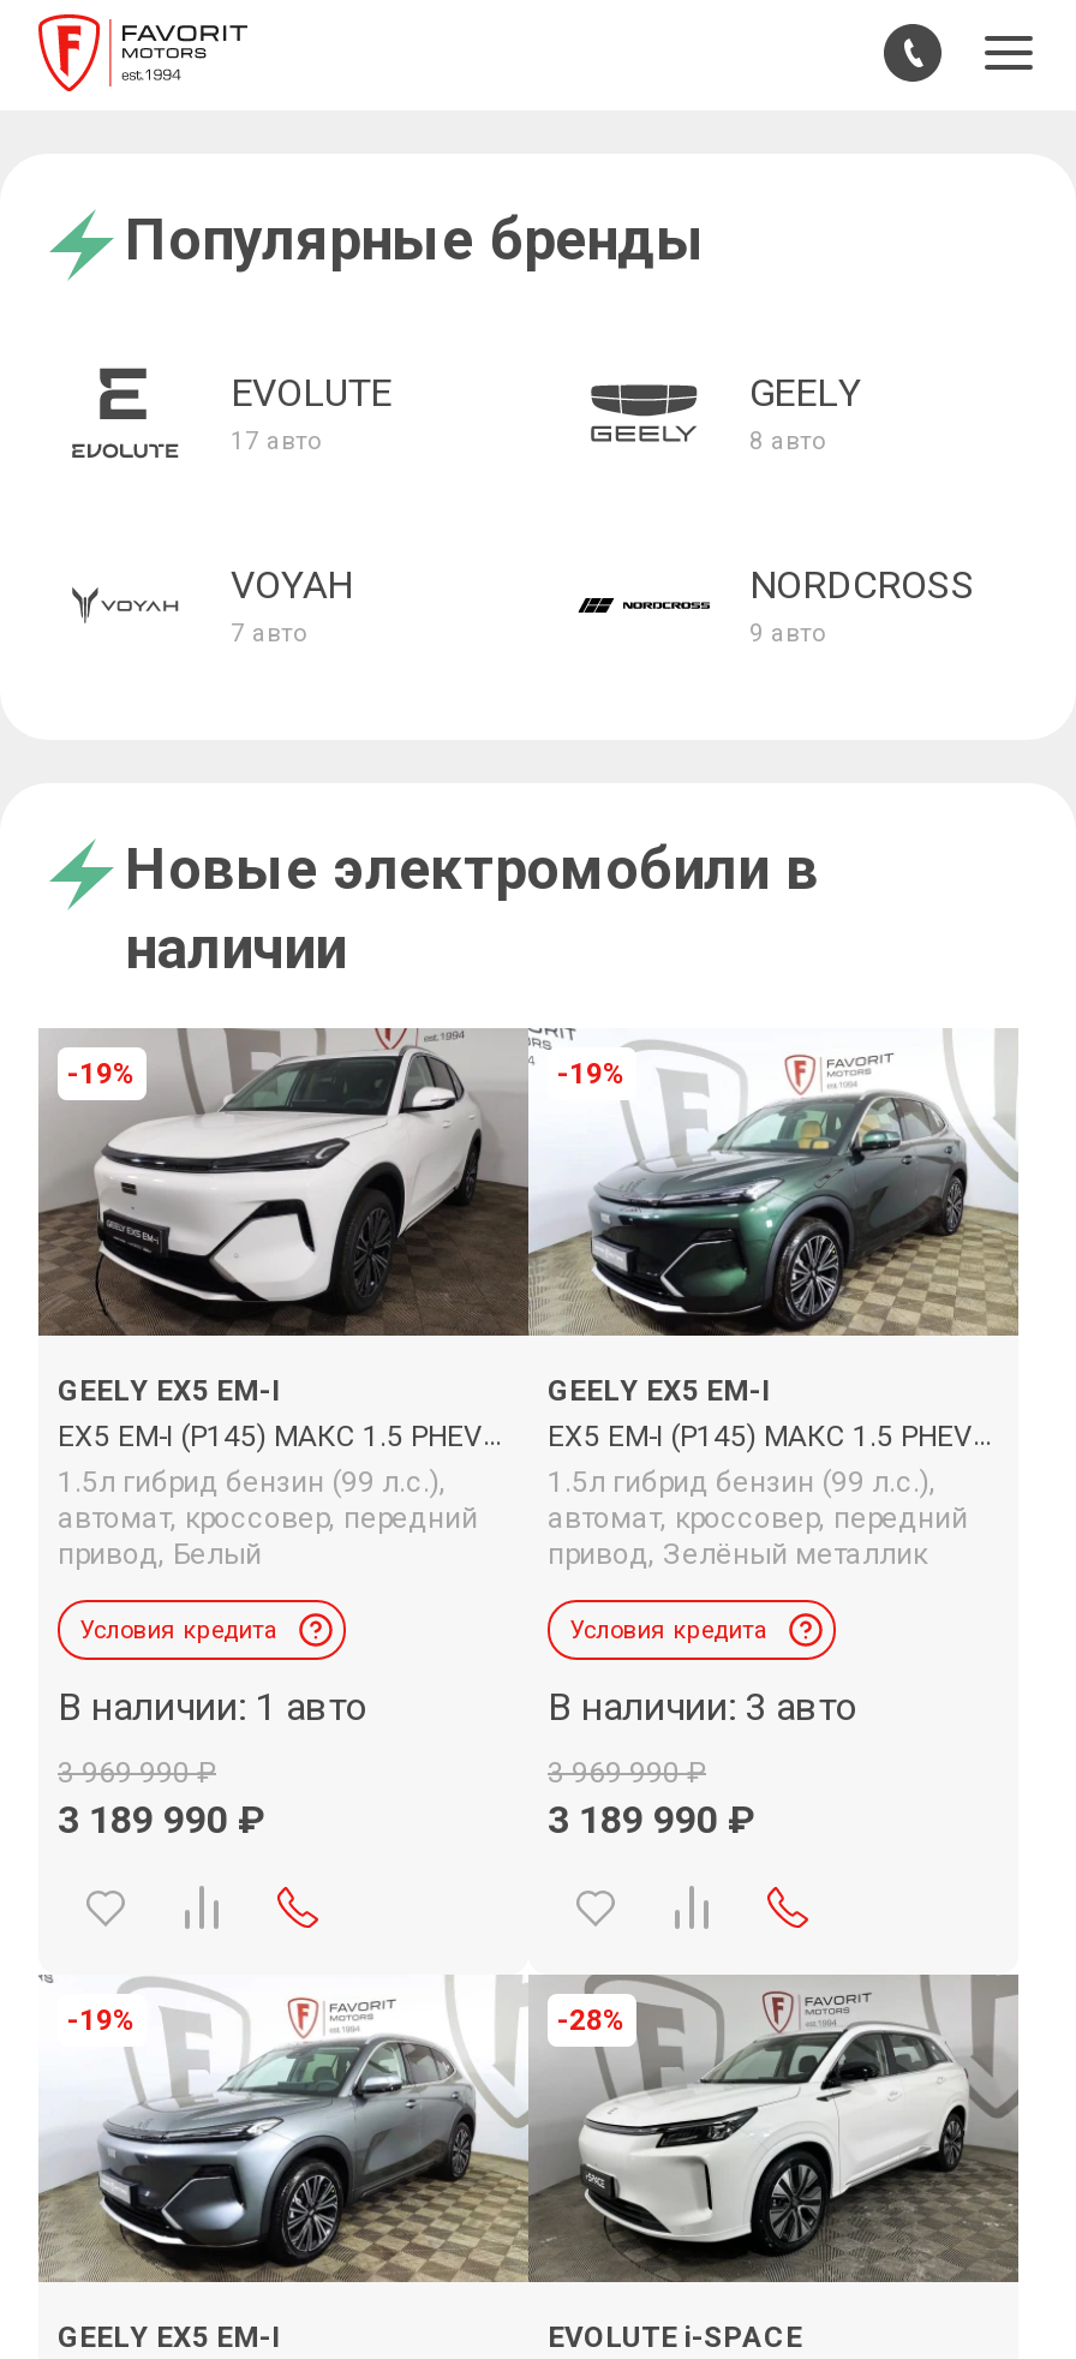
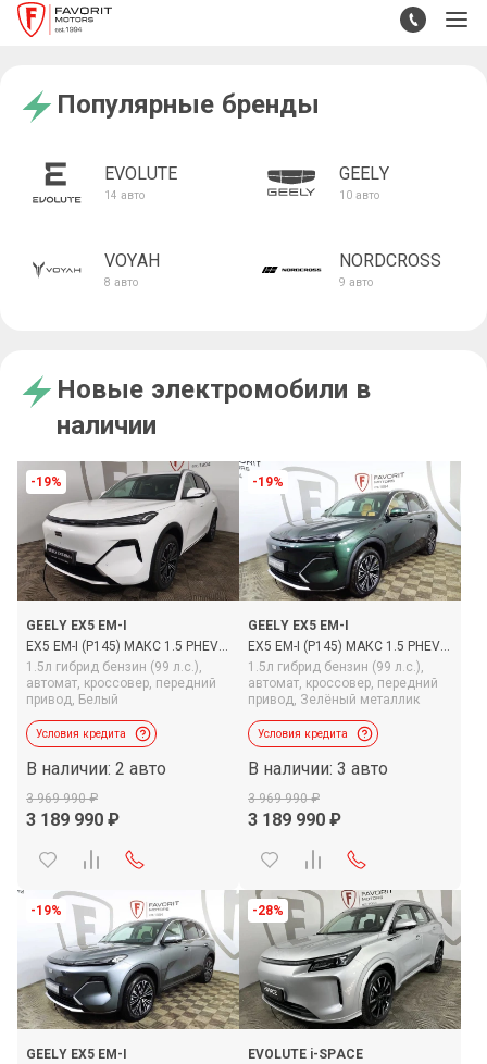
[231,428,319,454] 17 авто -> [104,189,145,201] 14 авто
[749,428,824,454] 8 авто -> [339,189,379,201] 10 авто
[231,620,305,646] 7 авто -> [104,276,138,288] 8 авто
[58,1684,367,1730] В наличии: 1 авто -> [26,758,166,779] В наличии: 2 авто
[567,1975,1018,2285] [image] -> [255,890,461,1030] [image]

